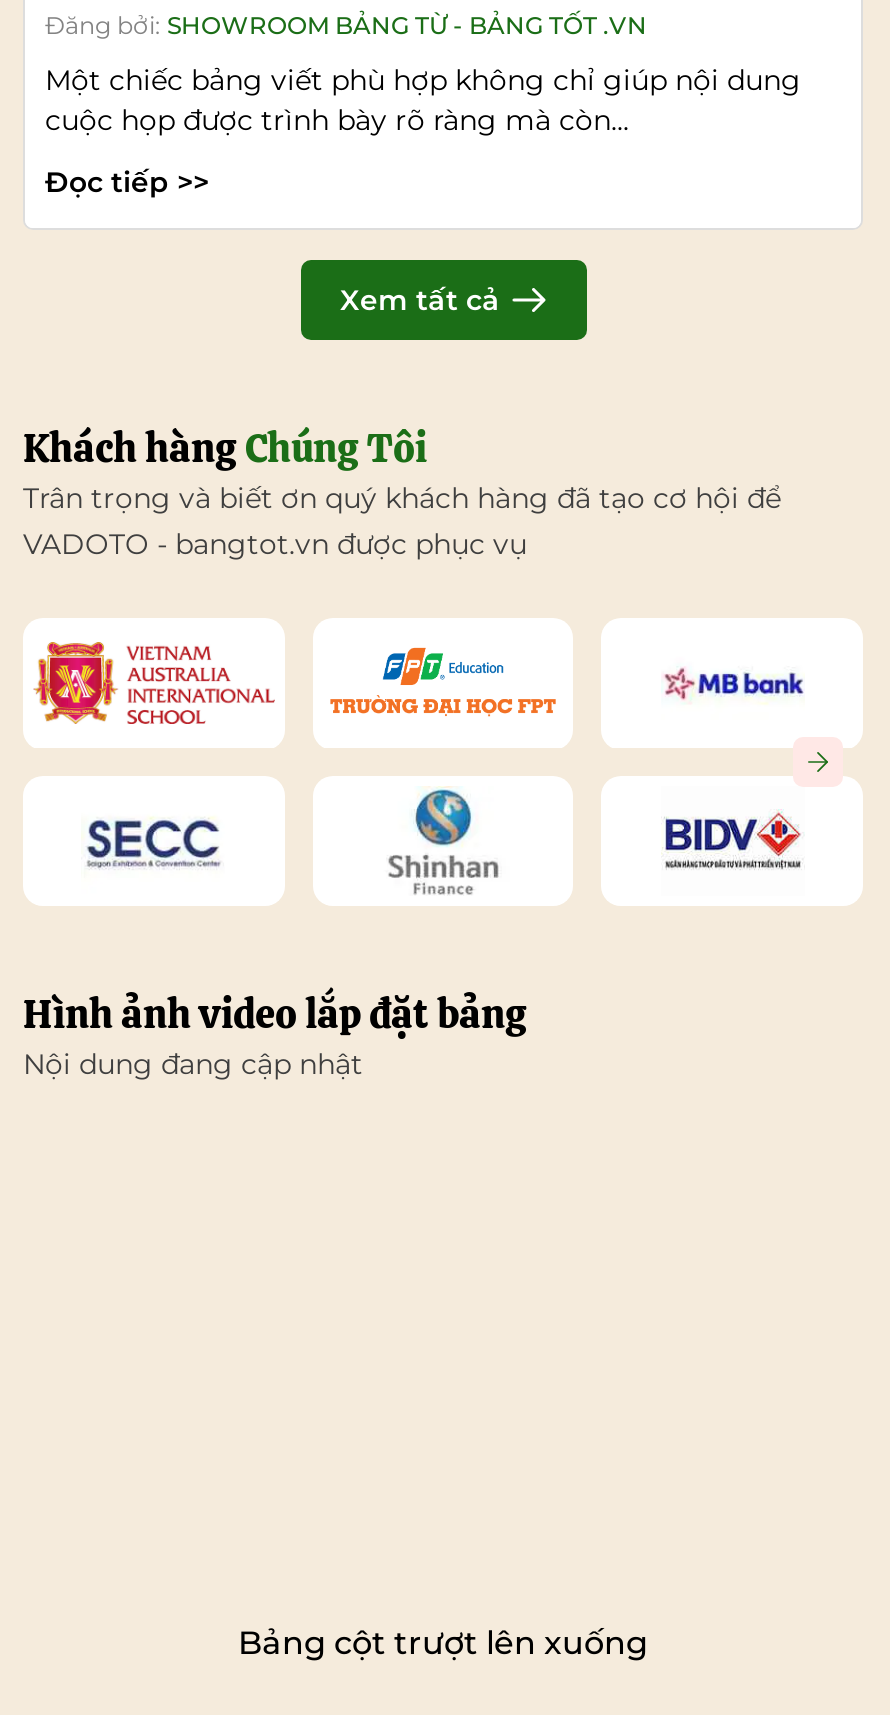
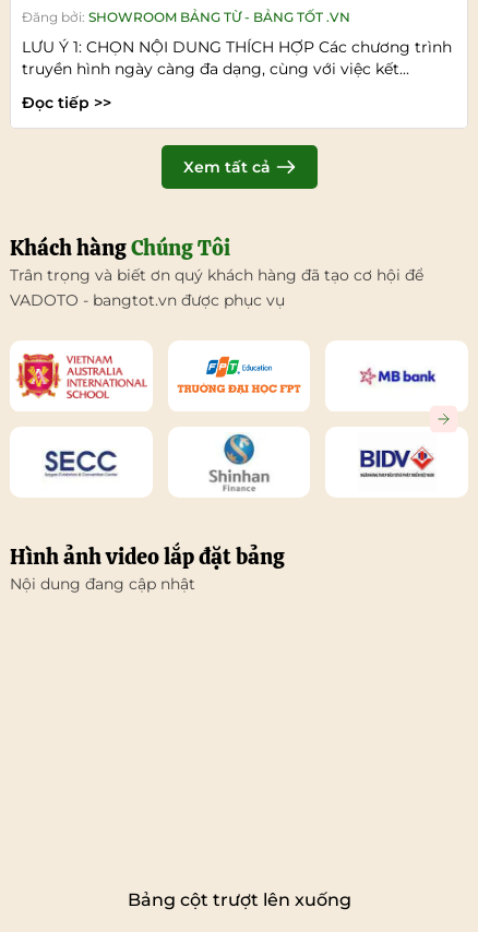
[45,62,801,138] Một chiếc bảng viết phù hợp không chỉ giúp nội dung | cuộc họp được trình bày rõ ràng mà còn... -> [22,37,452,78] LƯU Ý 1: CHỌN NỘI DUNG THÍCH HỢP Các chương trình | truyền hình ngày càng đa dạng, cùng với việc kết...

